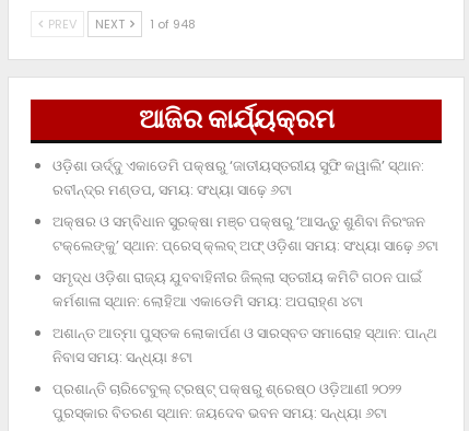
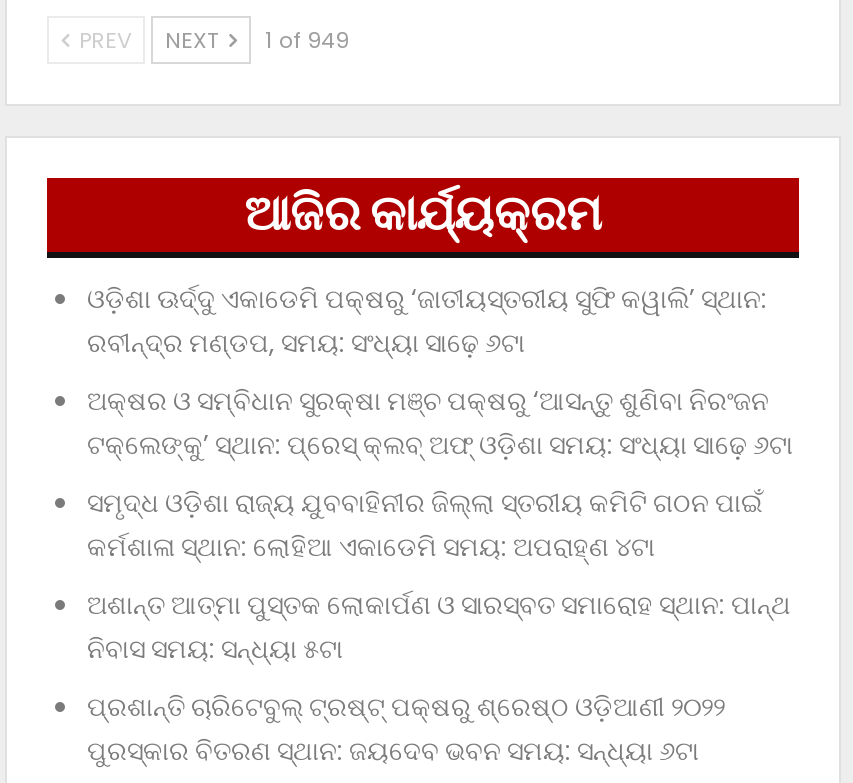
[45,15,196,33] PREV NEXT 1 of 948 -> [73,24,349,56] PREV NEXT 1 of 949

